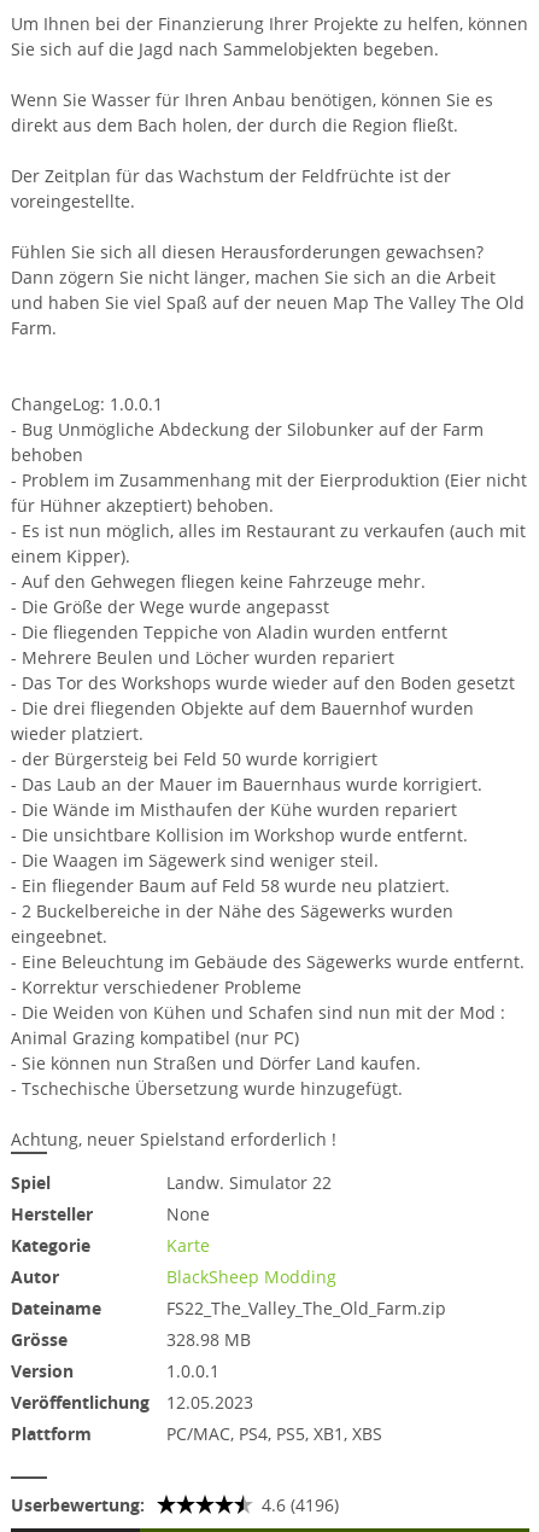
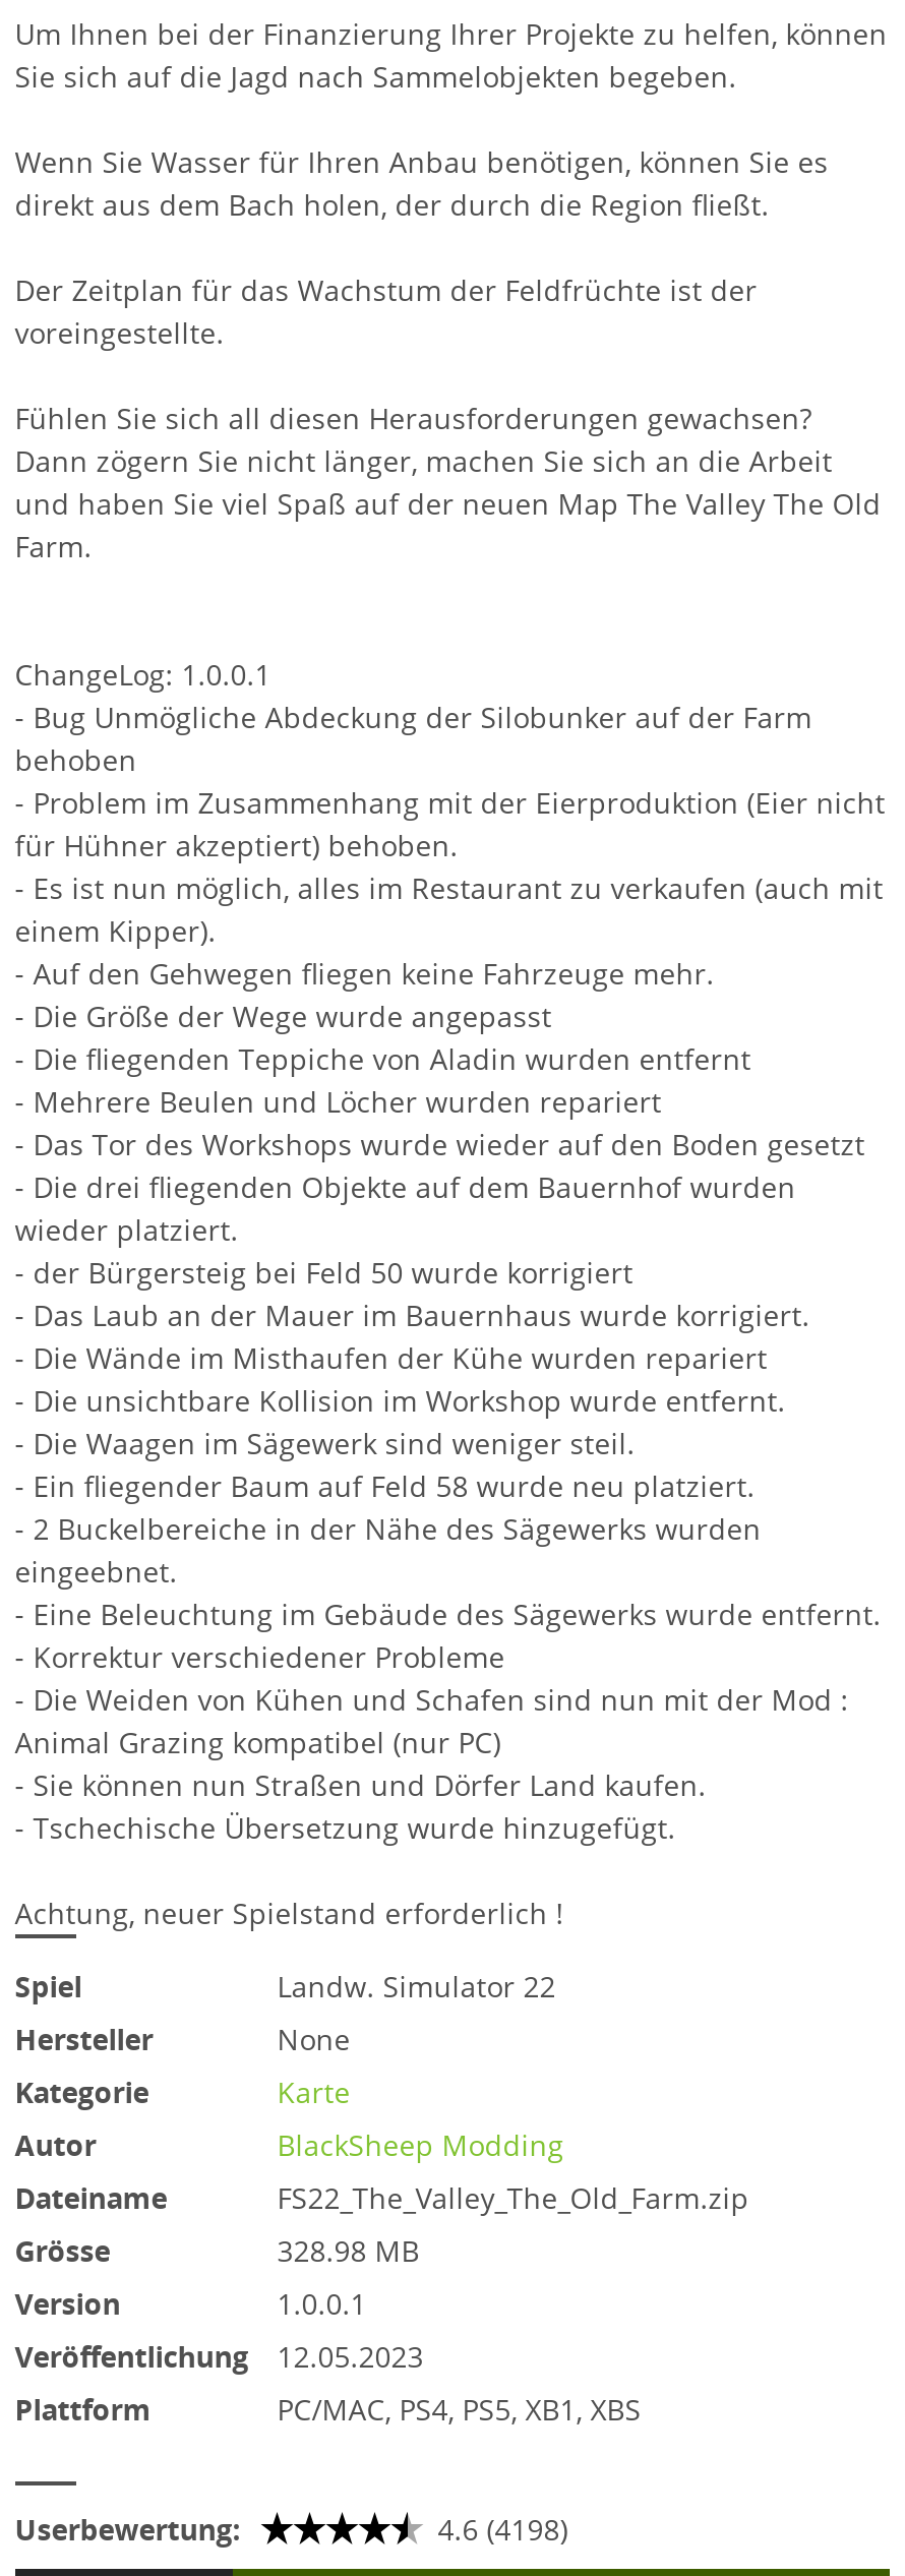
[261,1493,339,1516] 4.6 (4196) -> [438,2510,568,2549] 4.6 (4198)

